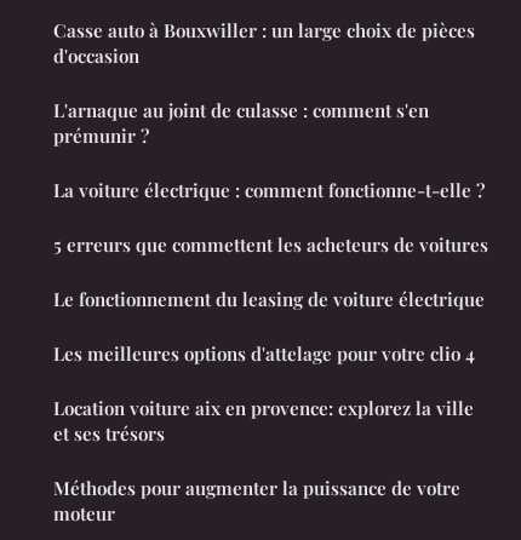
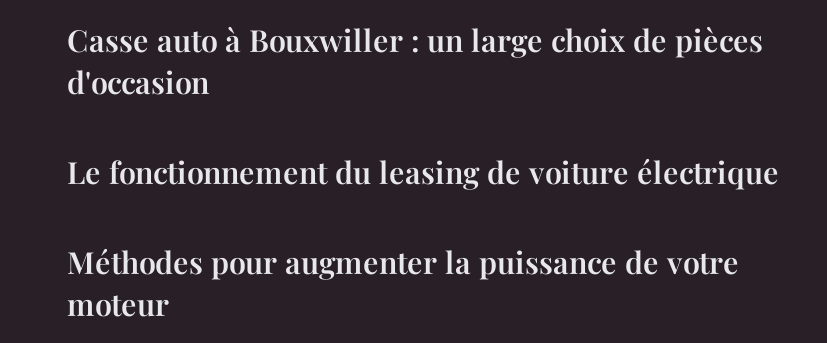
[53,98,488,257] L'arnaque au joint de culasse : comment s'en | prémunir ? | La voiture électrique : comment fonctionne-t-elle ? | 5 erreurs que commettent les acheteurs de voitures -> none
[53,342,475,446] Les meilleures options d'attelage pour votre clio 4 | Location voiture aix en provence: explorez la ville | et ses trésors -> none

